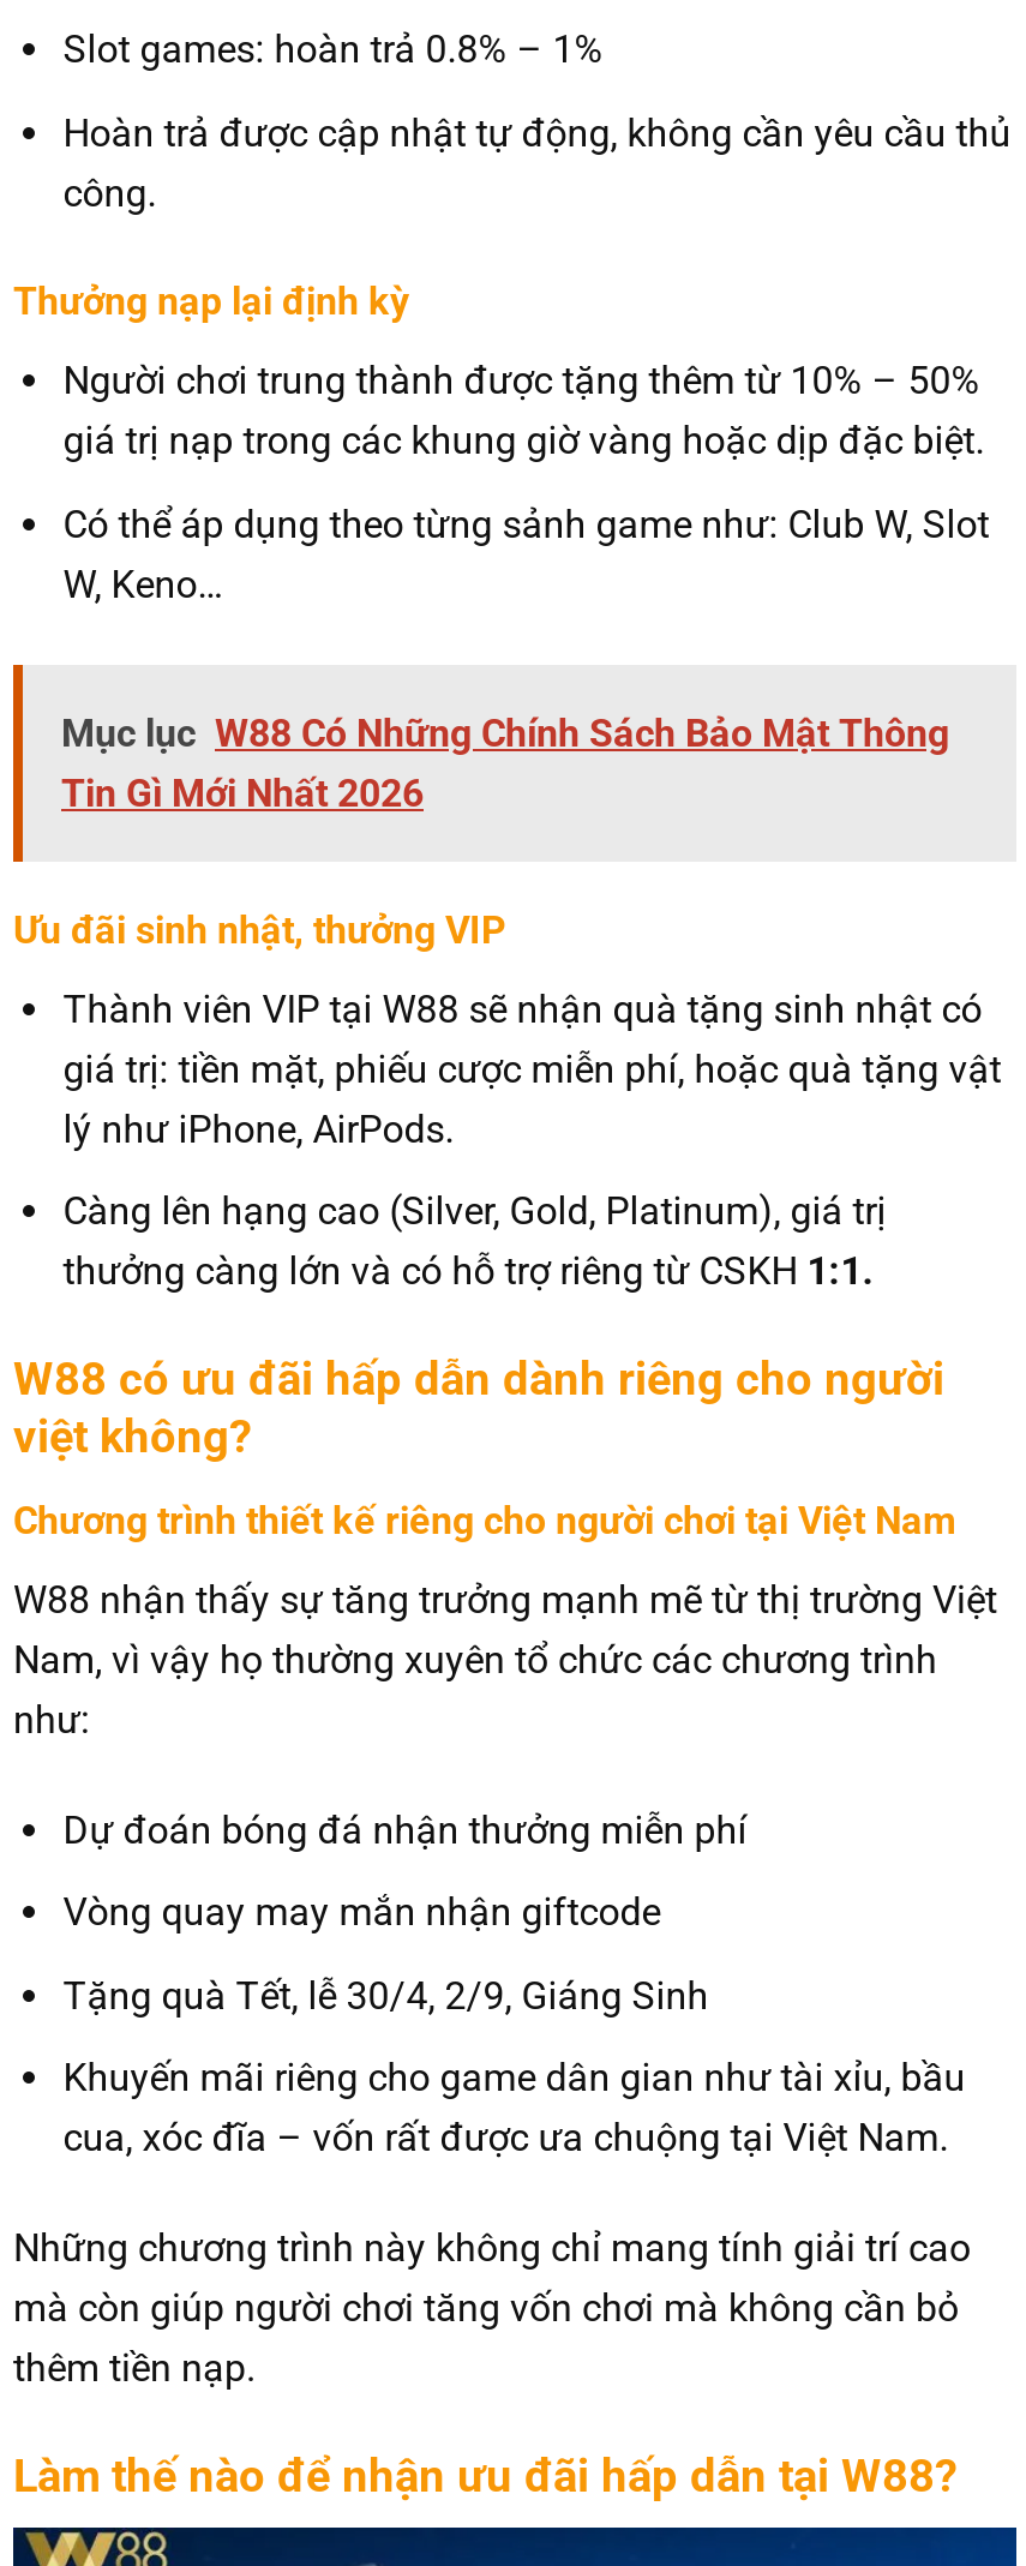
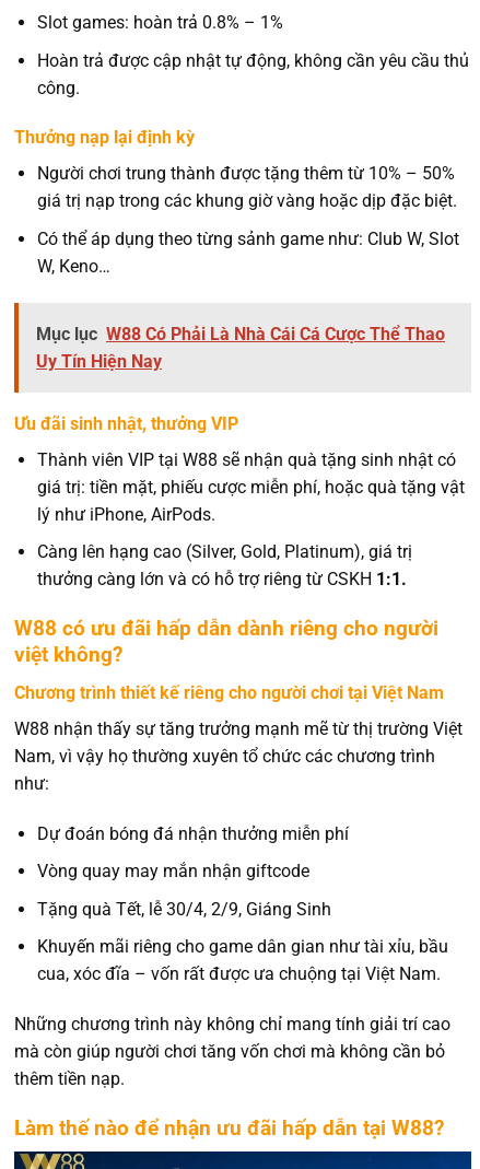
[61,710,949,815] Mục lục W88 Có Những Chính Sách Bảo Mật Thông | Tin Gì Mới Nhất 2026 -> [36,323,445,371] Mục lục W88 Có Phải Là Nhà Cái Cá Cược Thể Thao | Uy Tín Hiện Nay

